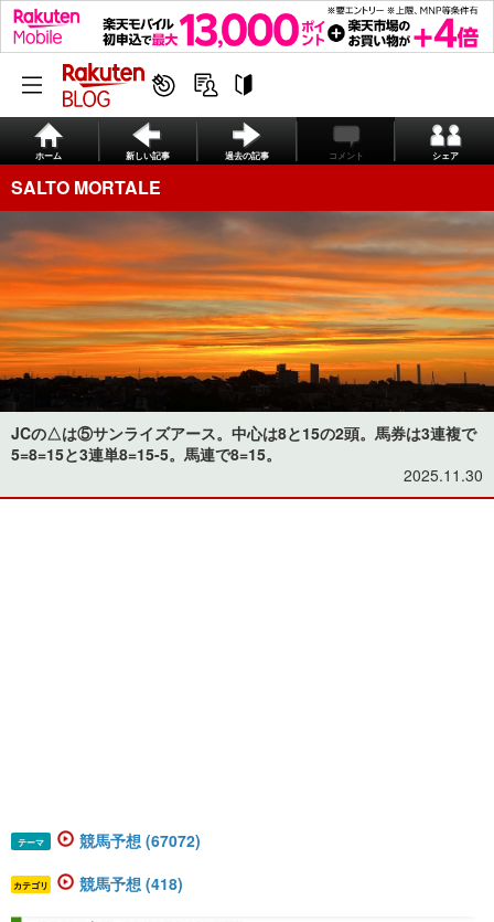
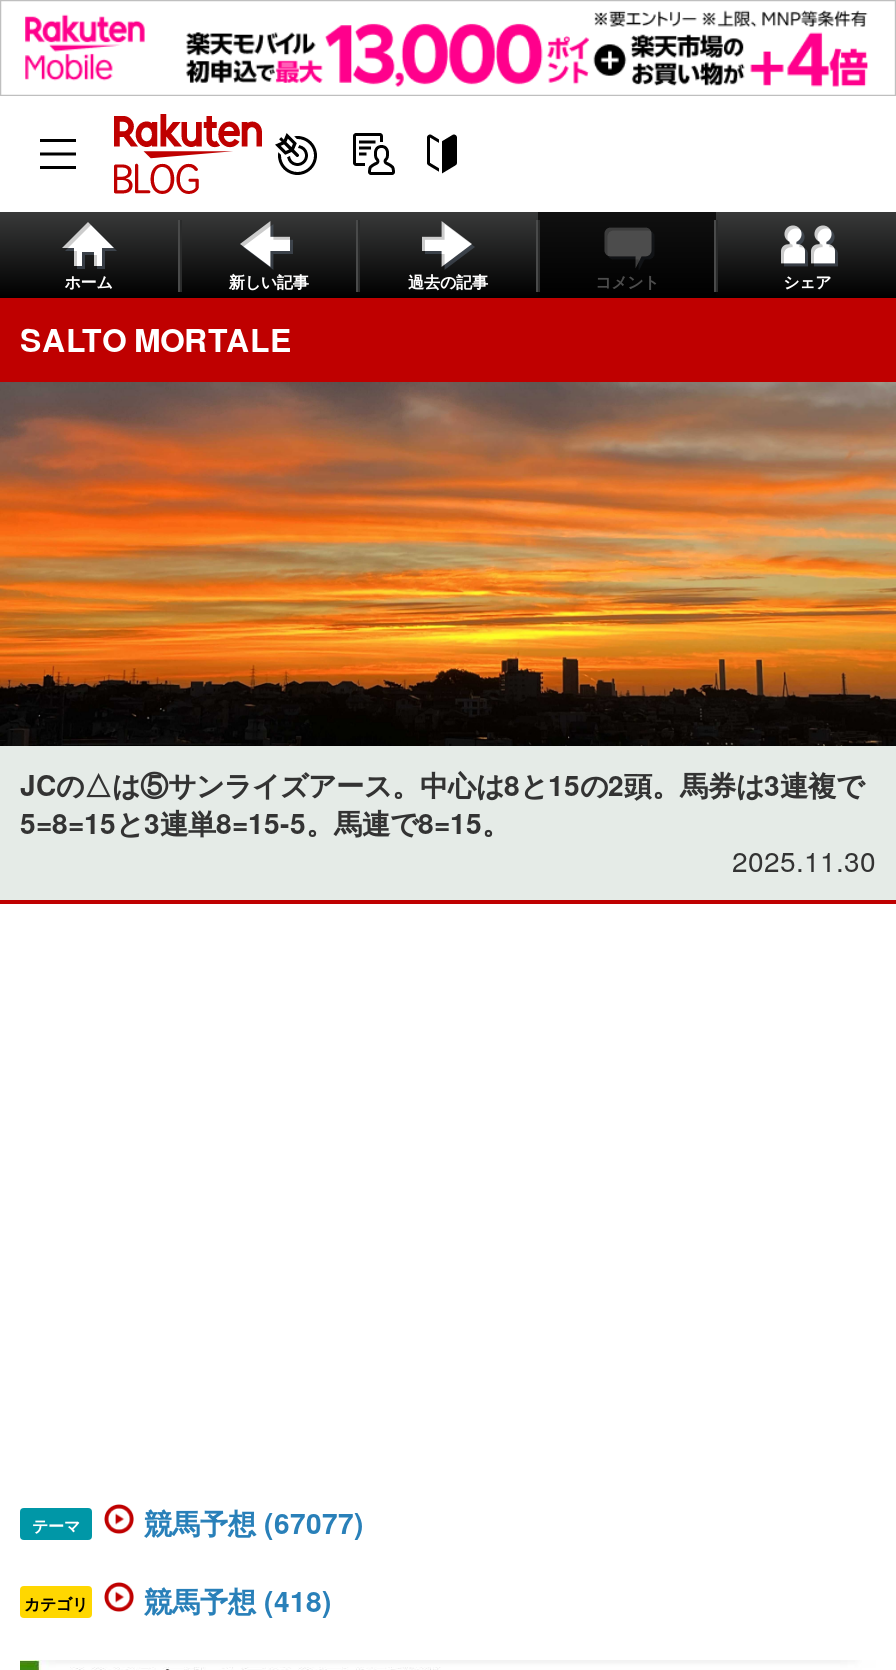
[79,830,201,852] 競馬予想 (67072) -> [144,1503,364,1543] 競馬予想 (67077)

